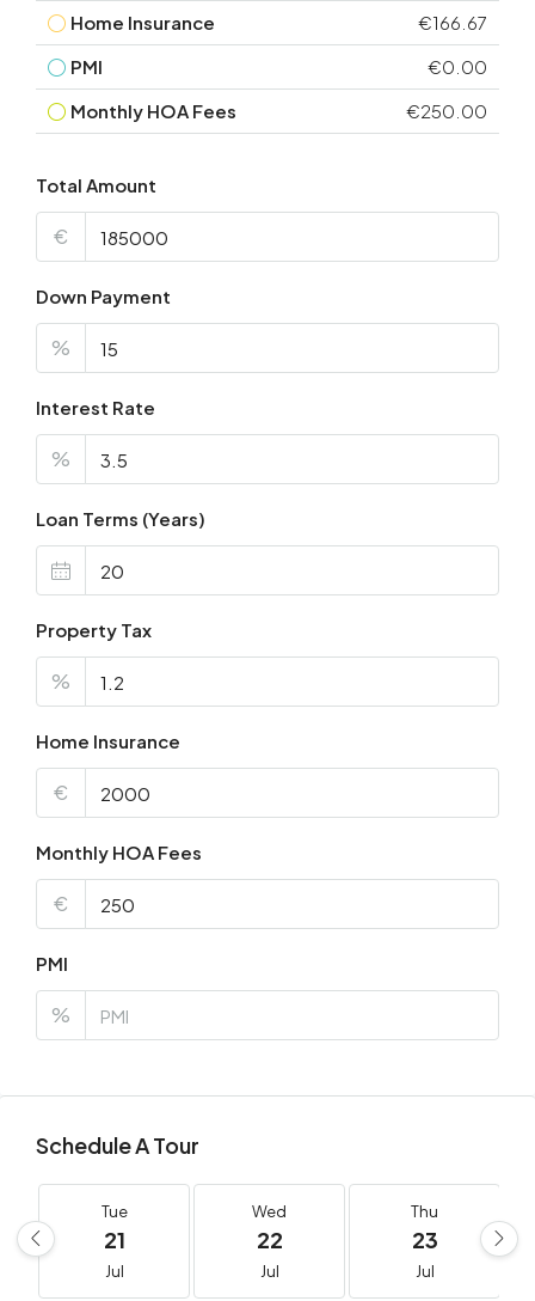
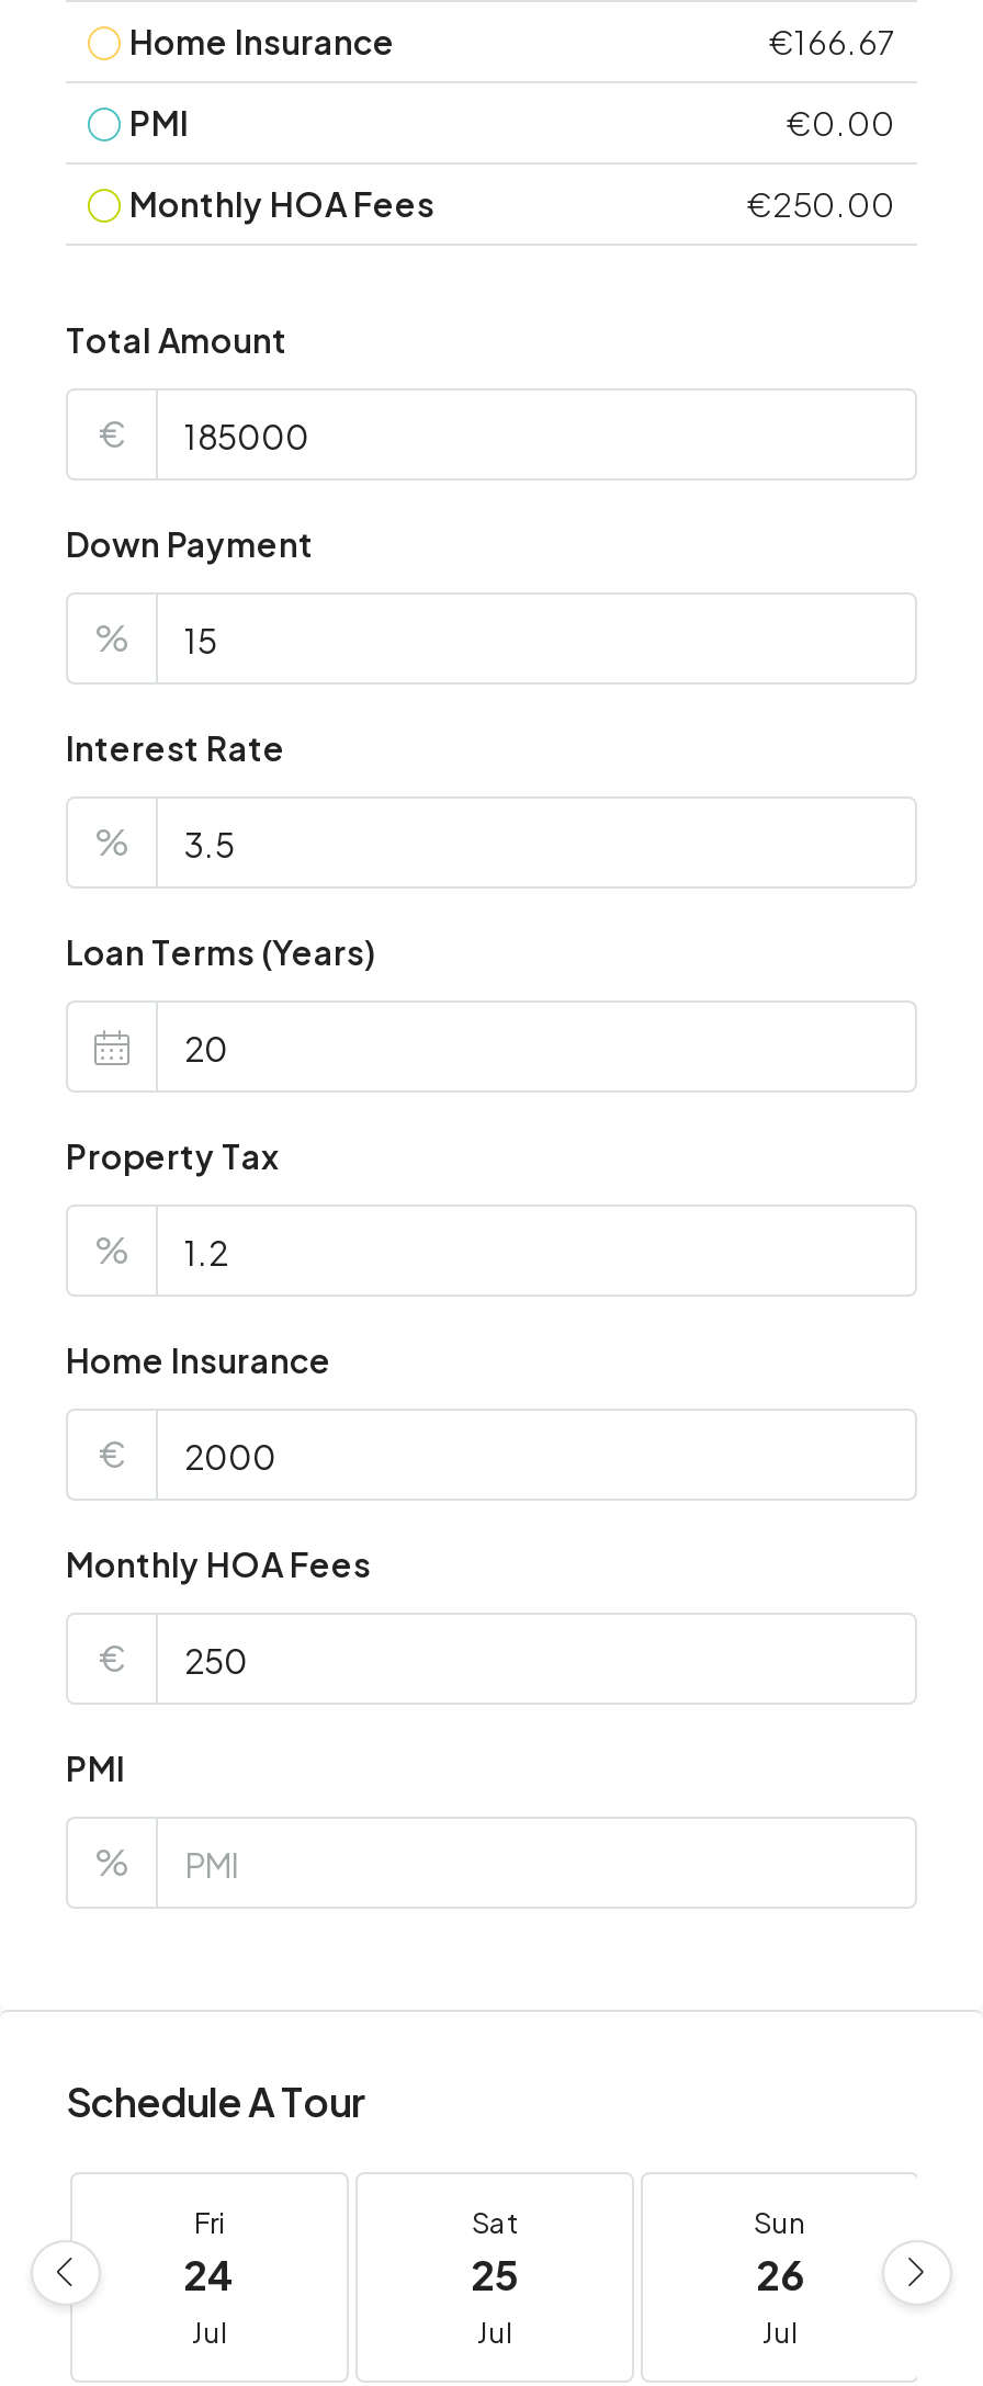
[101,1202,127,1253] Tue | 21 -> [183,2205,236,2300] Fri | 24
[252,1202,287,1253] Wed | 22 -> [471,2205,519,2300] Sat | 25
[411,1202,438,1253] Thu | 23 -> [754,2205,806,2300] Sun | 26

